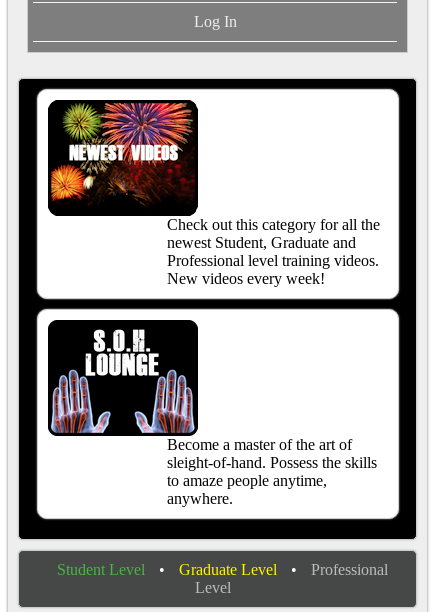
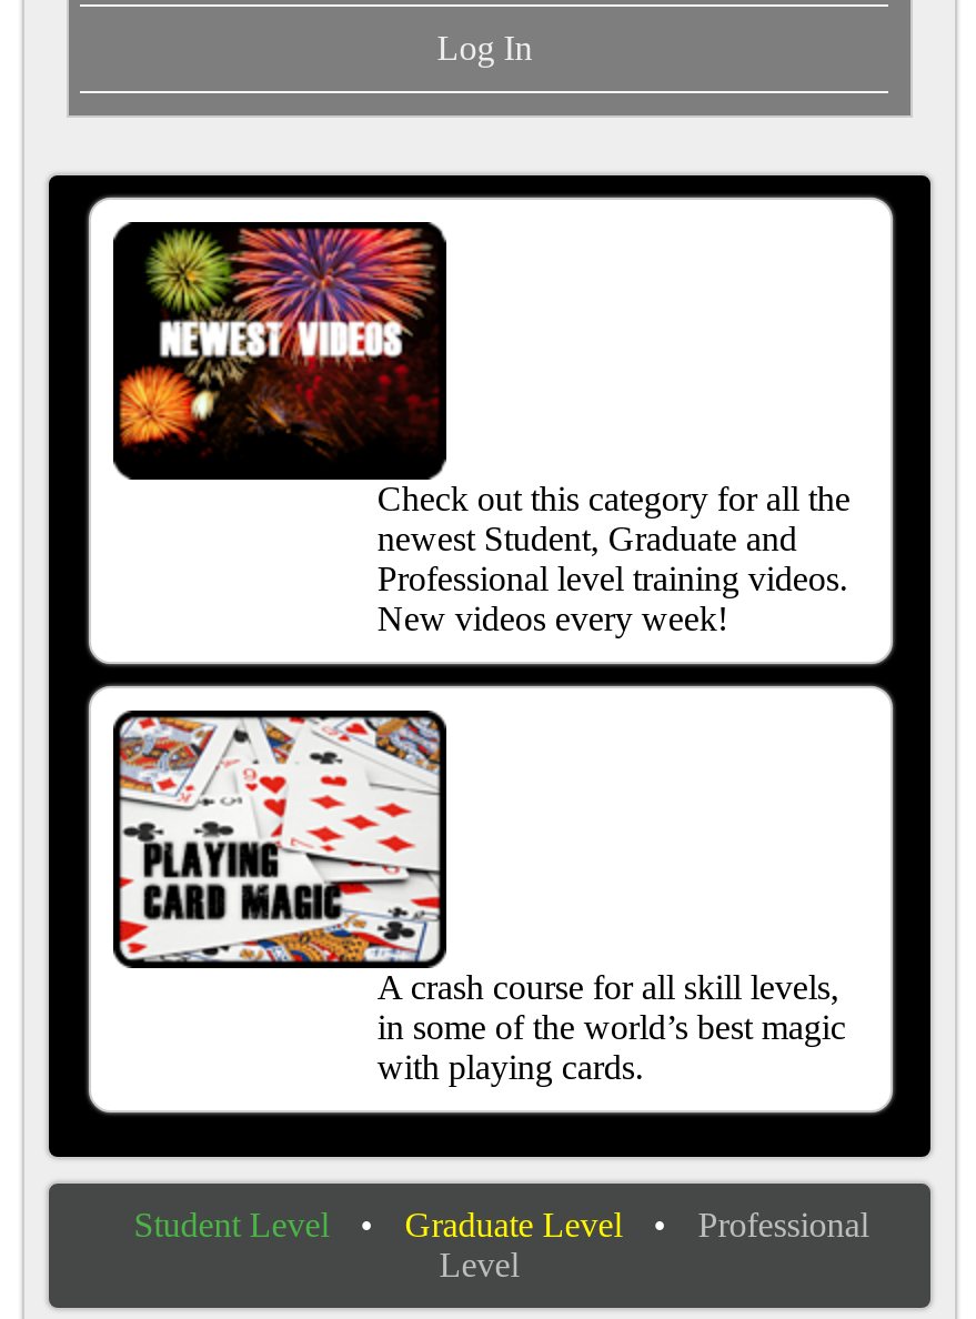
[51,326,377,507] [image] | Become a master of the art of | sleight-of-hand. Possess the skills | to amaze people anytime, | anywhere. -> [118,715,846,1086] [image] | A crash course for all skill levels, | in some of the world’s best magic | with playing cards.

